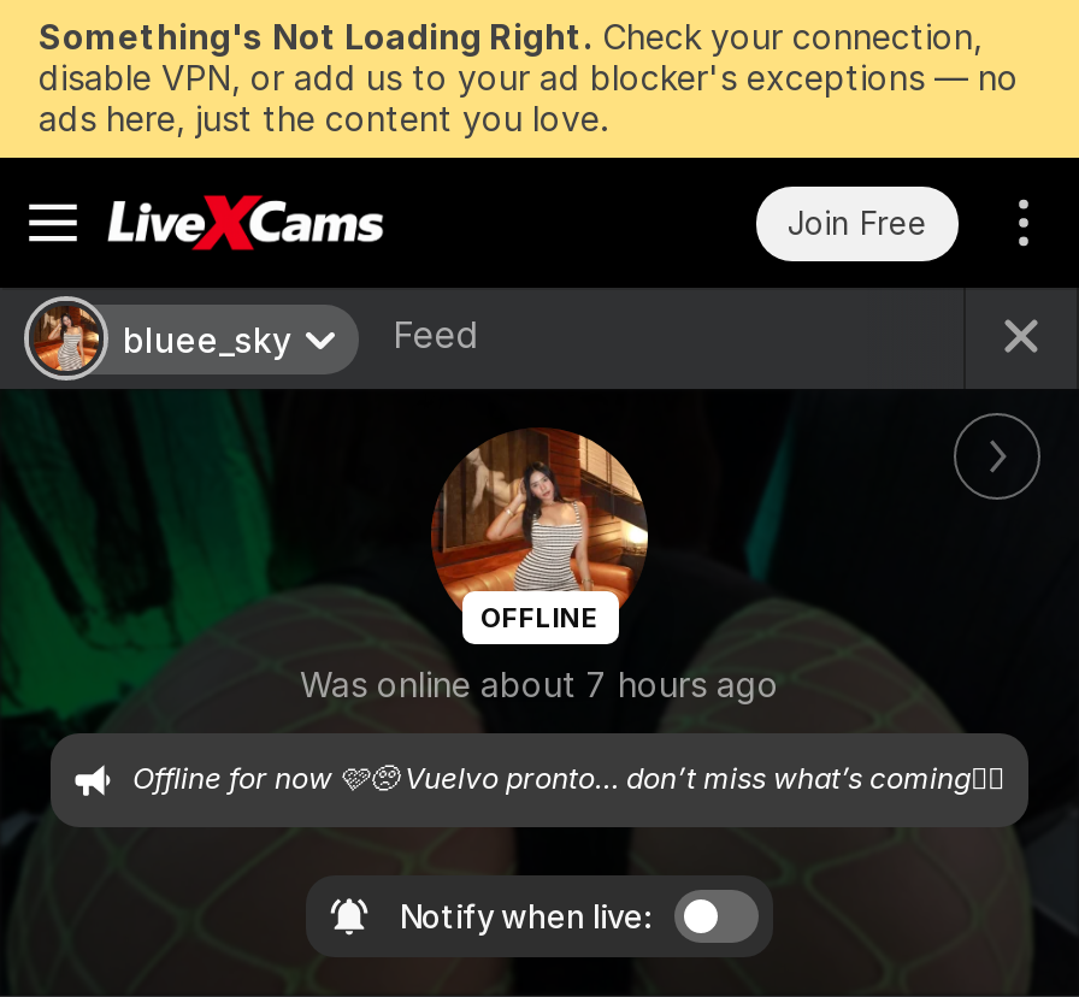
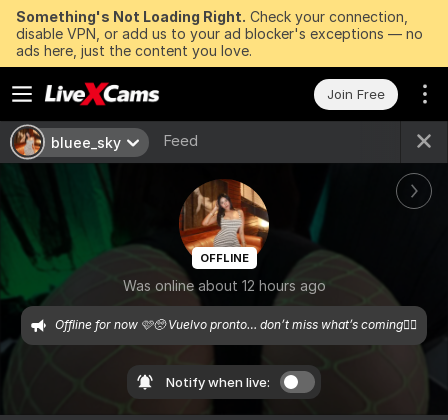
[300,664,779,705] Was online about 7 hours ago -> [122,277,325,294] Was online about 12 hours ago

